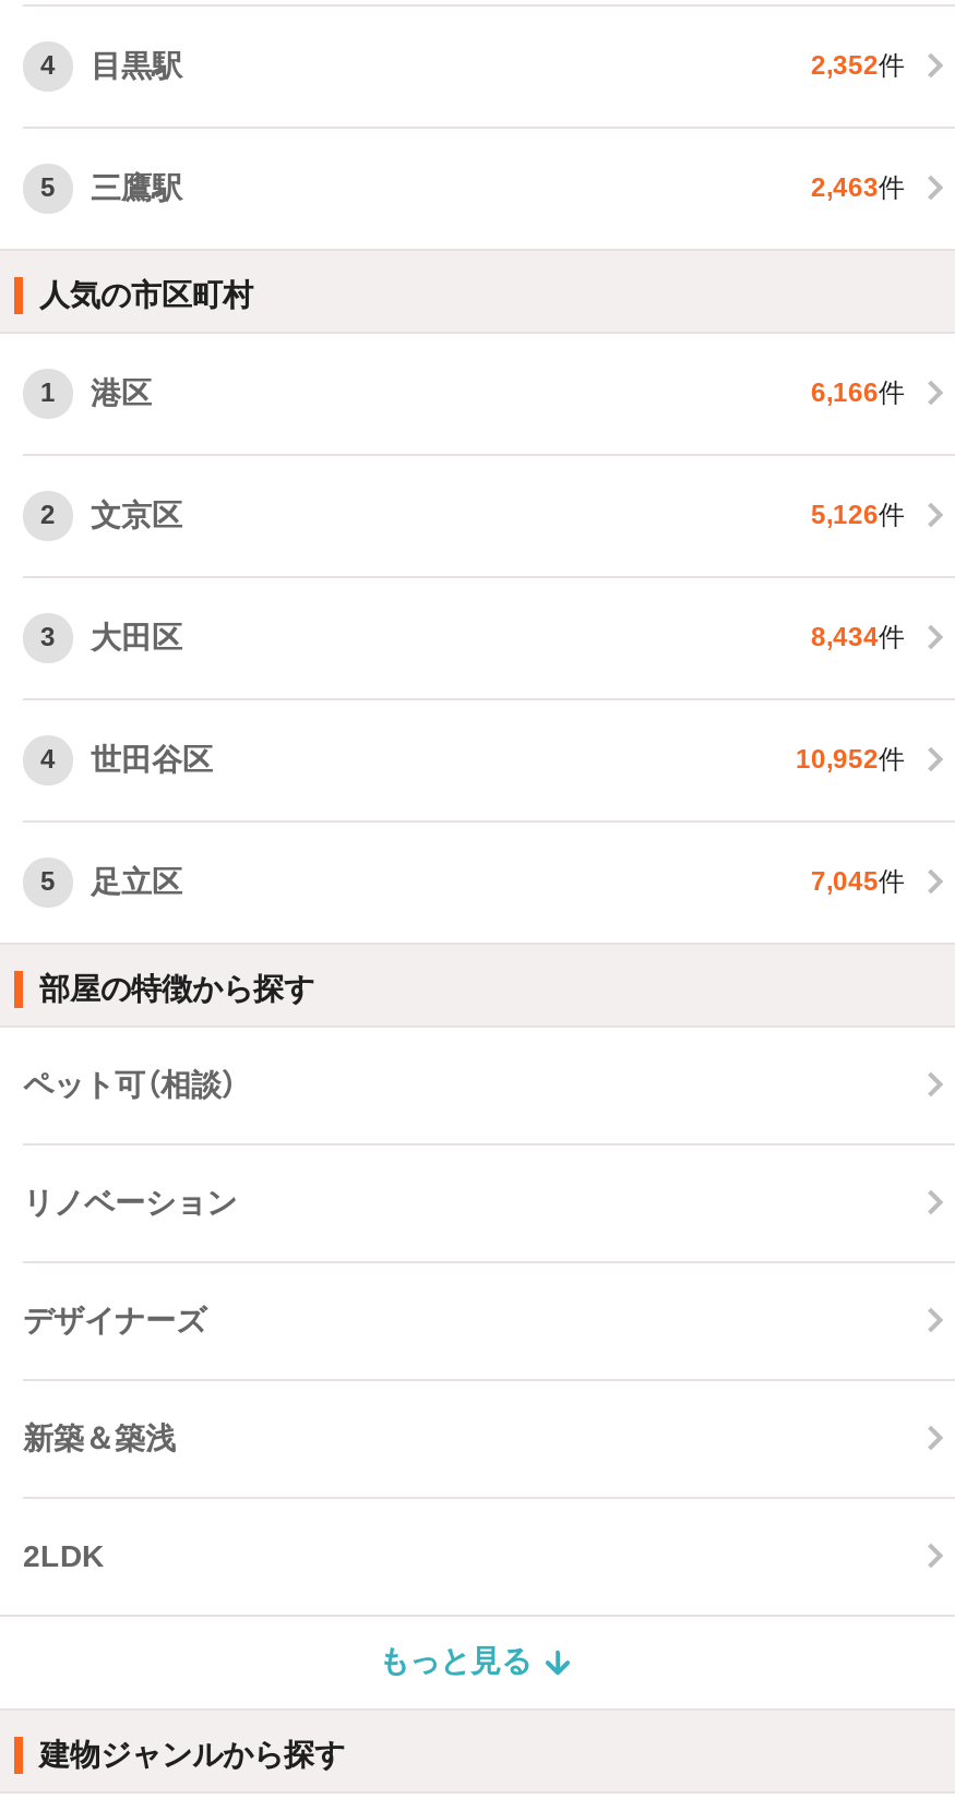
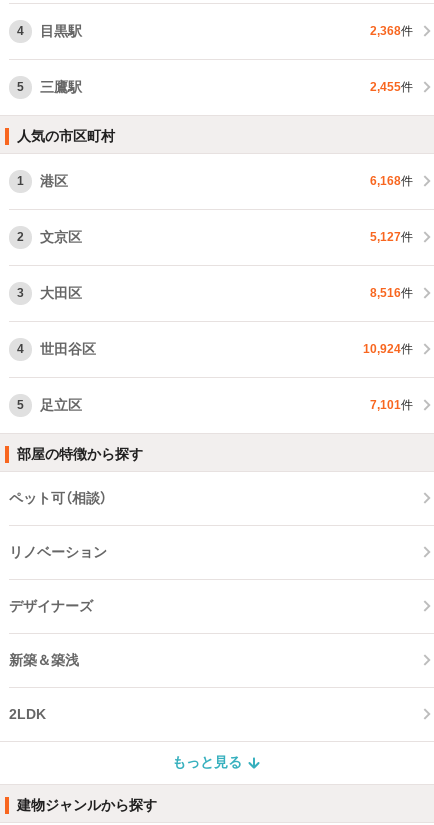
[811,51,905,82] 2,352件 -> [370,24,413,38] 2,368件
[811,173,905,204] 2,463件 -> [370,80,413,94] 2,455件
[811,378,905,409] 6,166件 -> [370,174,413,188] 6,168件
[811,501,905,531] 5,126件 -> [370,230,413,244] 5,127件
[811,623,905,653] 8,434件 -> [370,286,413,300] 8,516件
[796,745,905,775] 10,952件 -> [363,342,413,356] 10,924件
[811,867,905,898] 7,045件 -> [370,398,413,412] 7,101件

